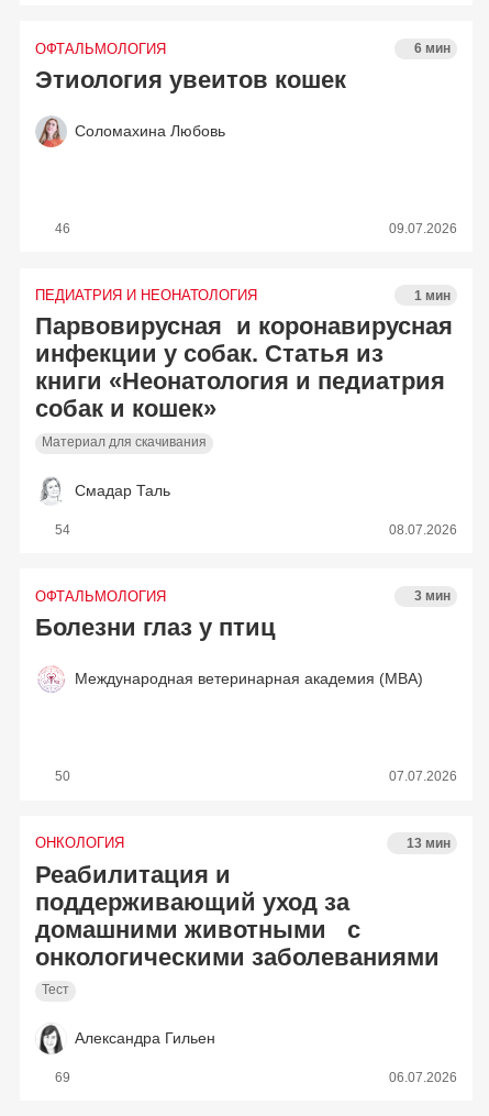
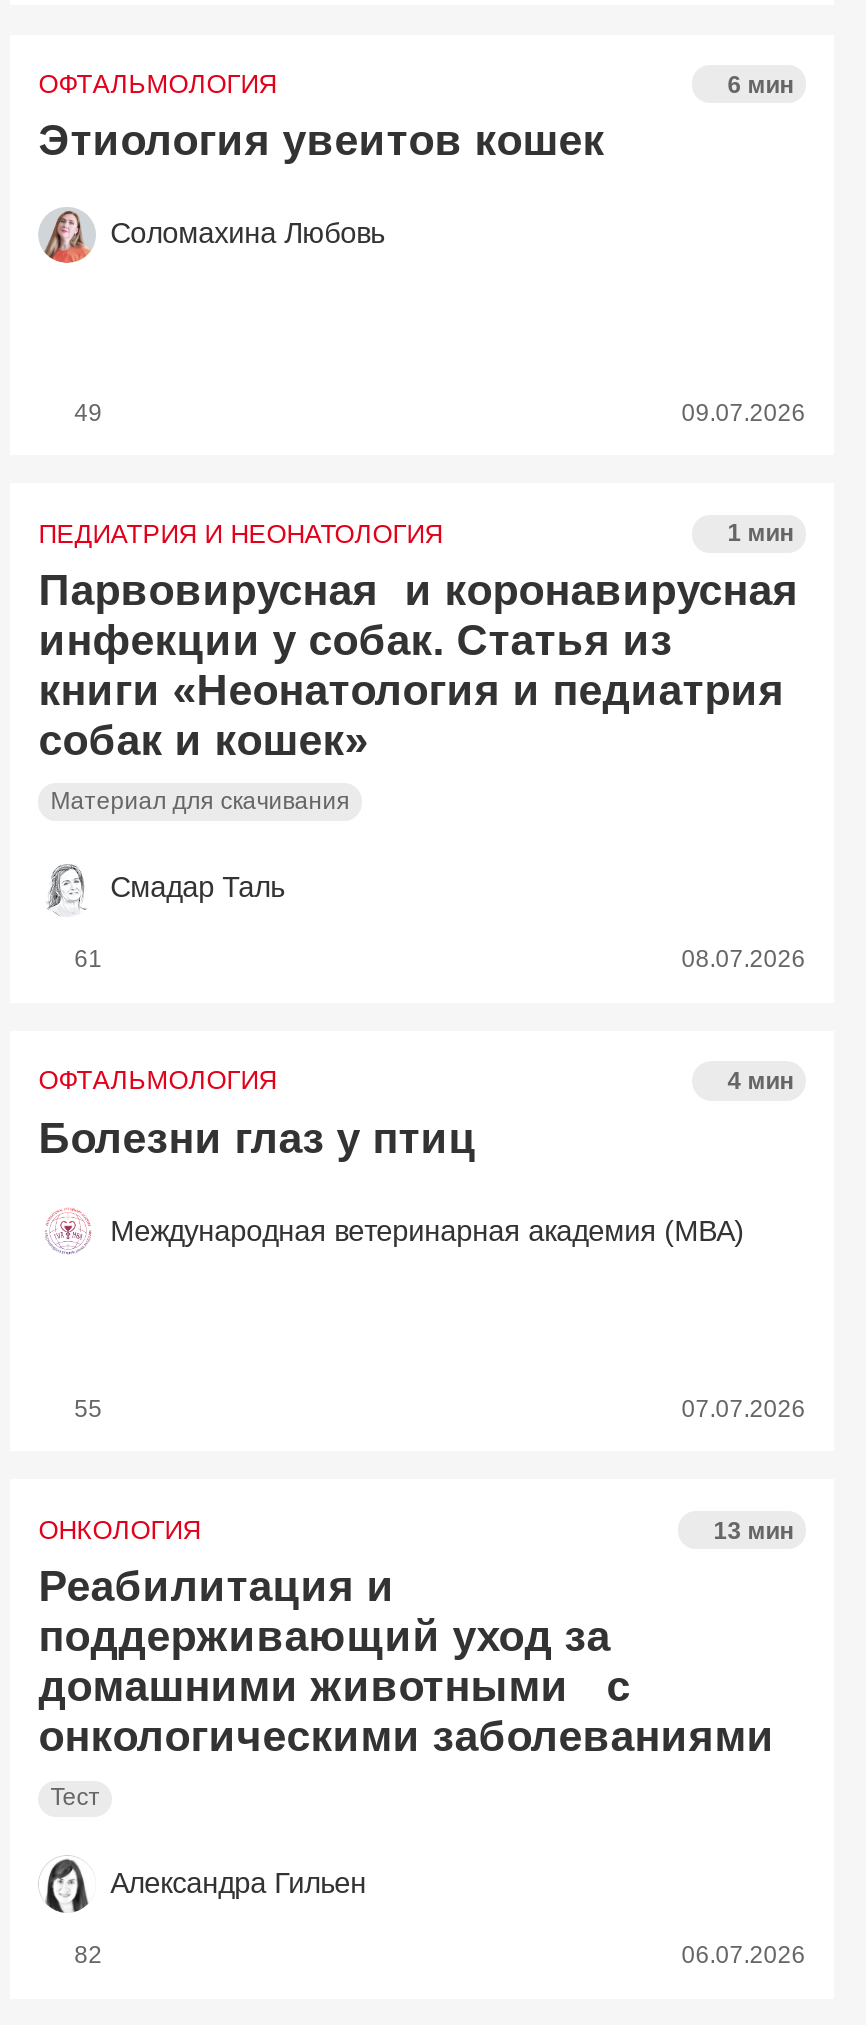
[55,221,71,236] 46 -> [74,398,102,426] 49
[55,522,71,537] 54 -> [74,945,102,973] 61
[414,589,450,604] 3 мин -> [728,1067,794,1095] 4 мин
[55,769,71,784] 50 -> [74,1395,102,1423] 55
[55,1070,71,1085] 69 -> [74,1942,102,1970] 82

